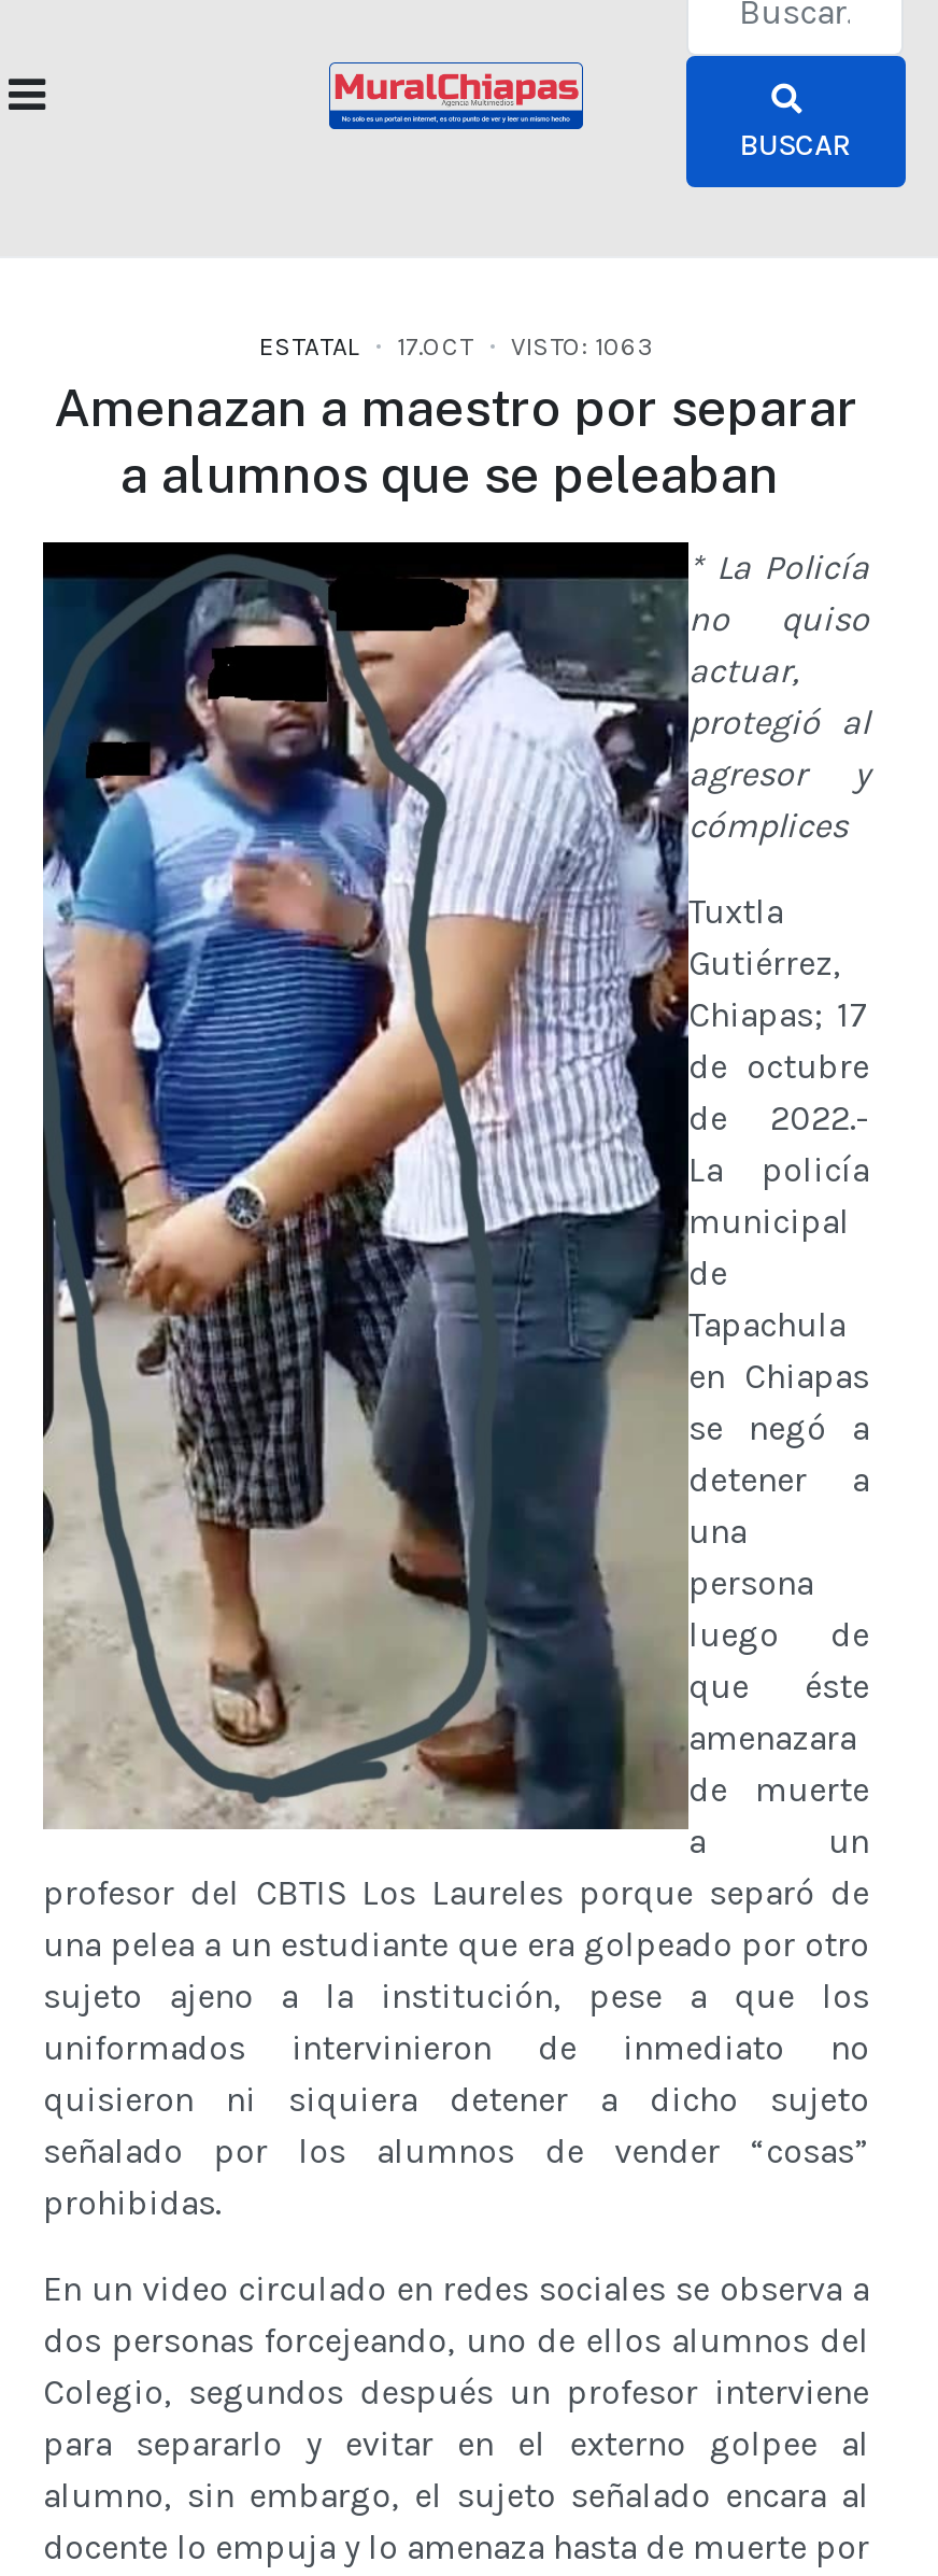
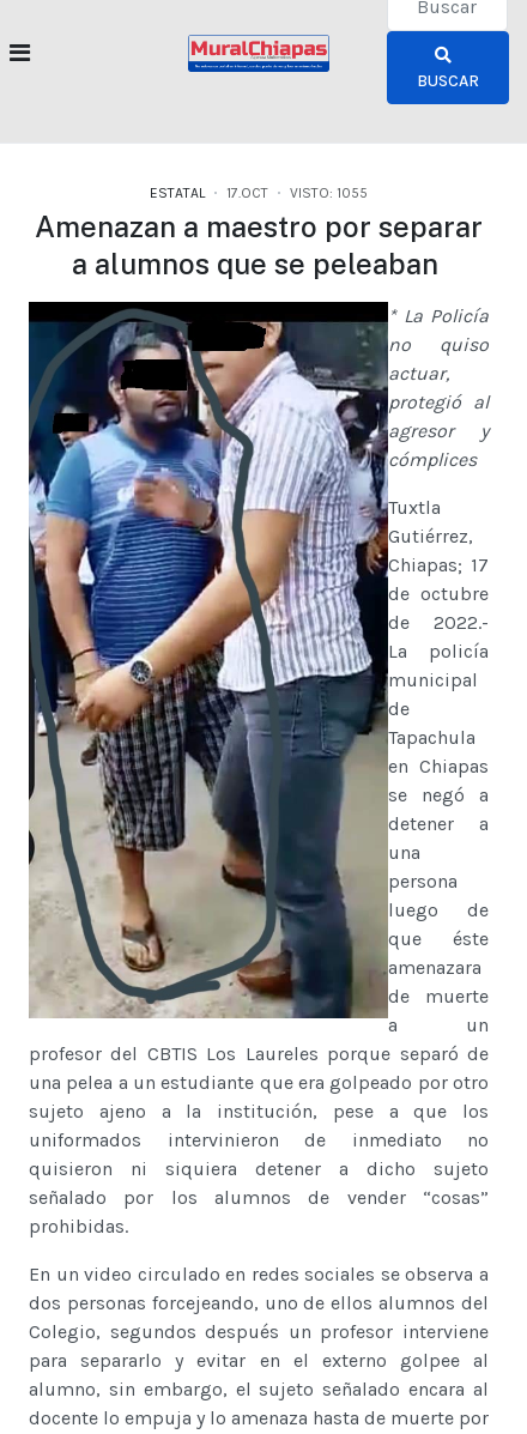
[259,332,653,362] ESTATAL 17.OCT VISTO: 1063 -> [150,185,368,202] ESTATAL 17.OCT VISTO: 1055

